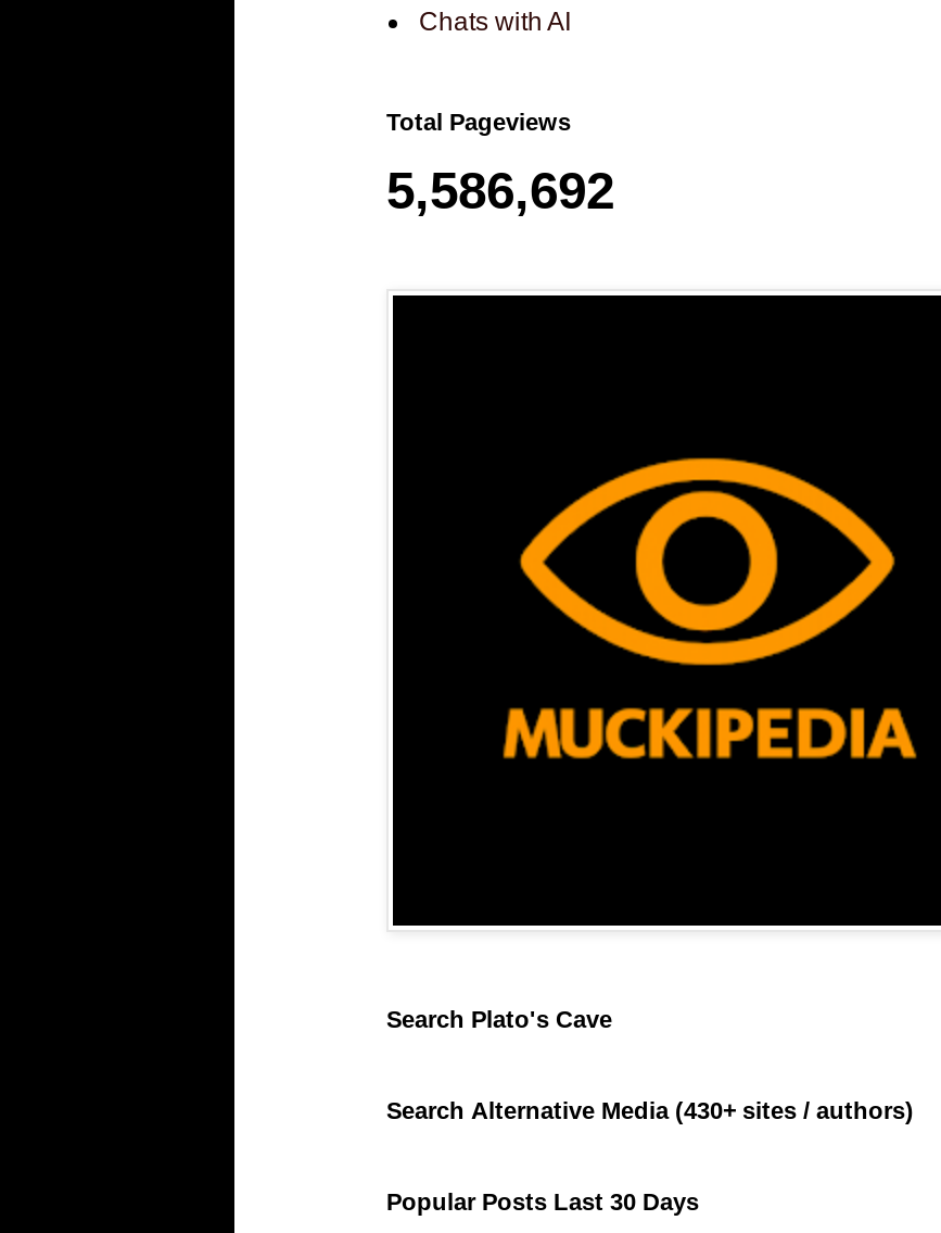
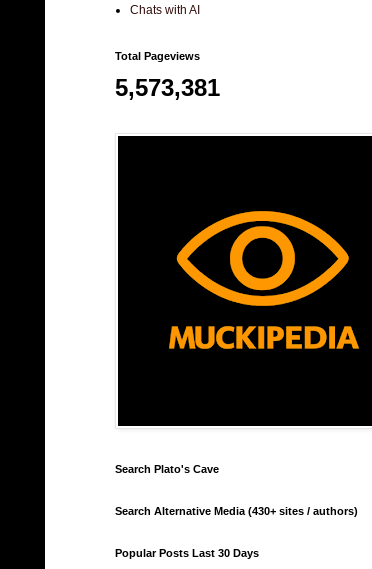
[386,161,614,219] 5,586,692 -> [115,74,220,101] 5,573,381

